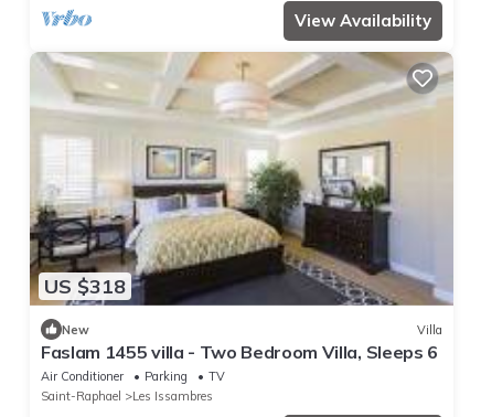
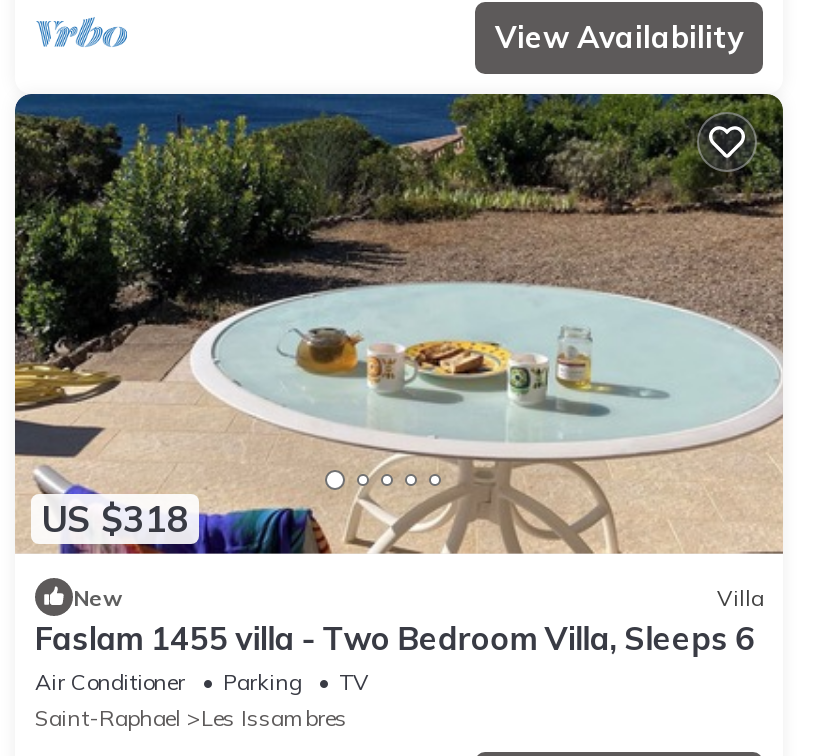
[29,51,453,307] [image] -> [13,92,785,556] [image]

